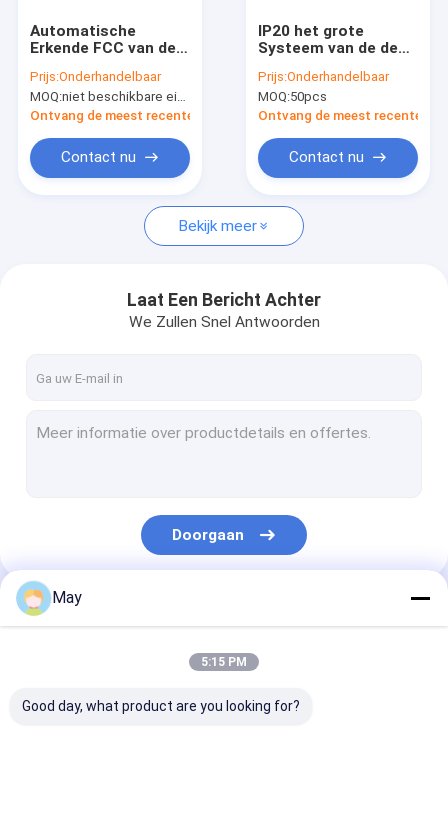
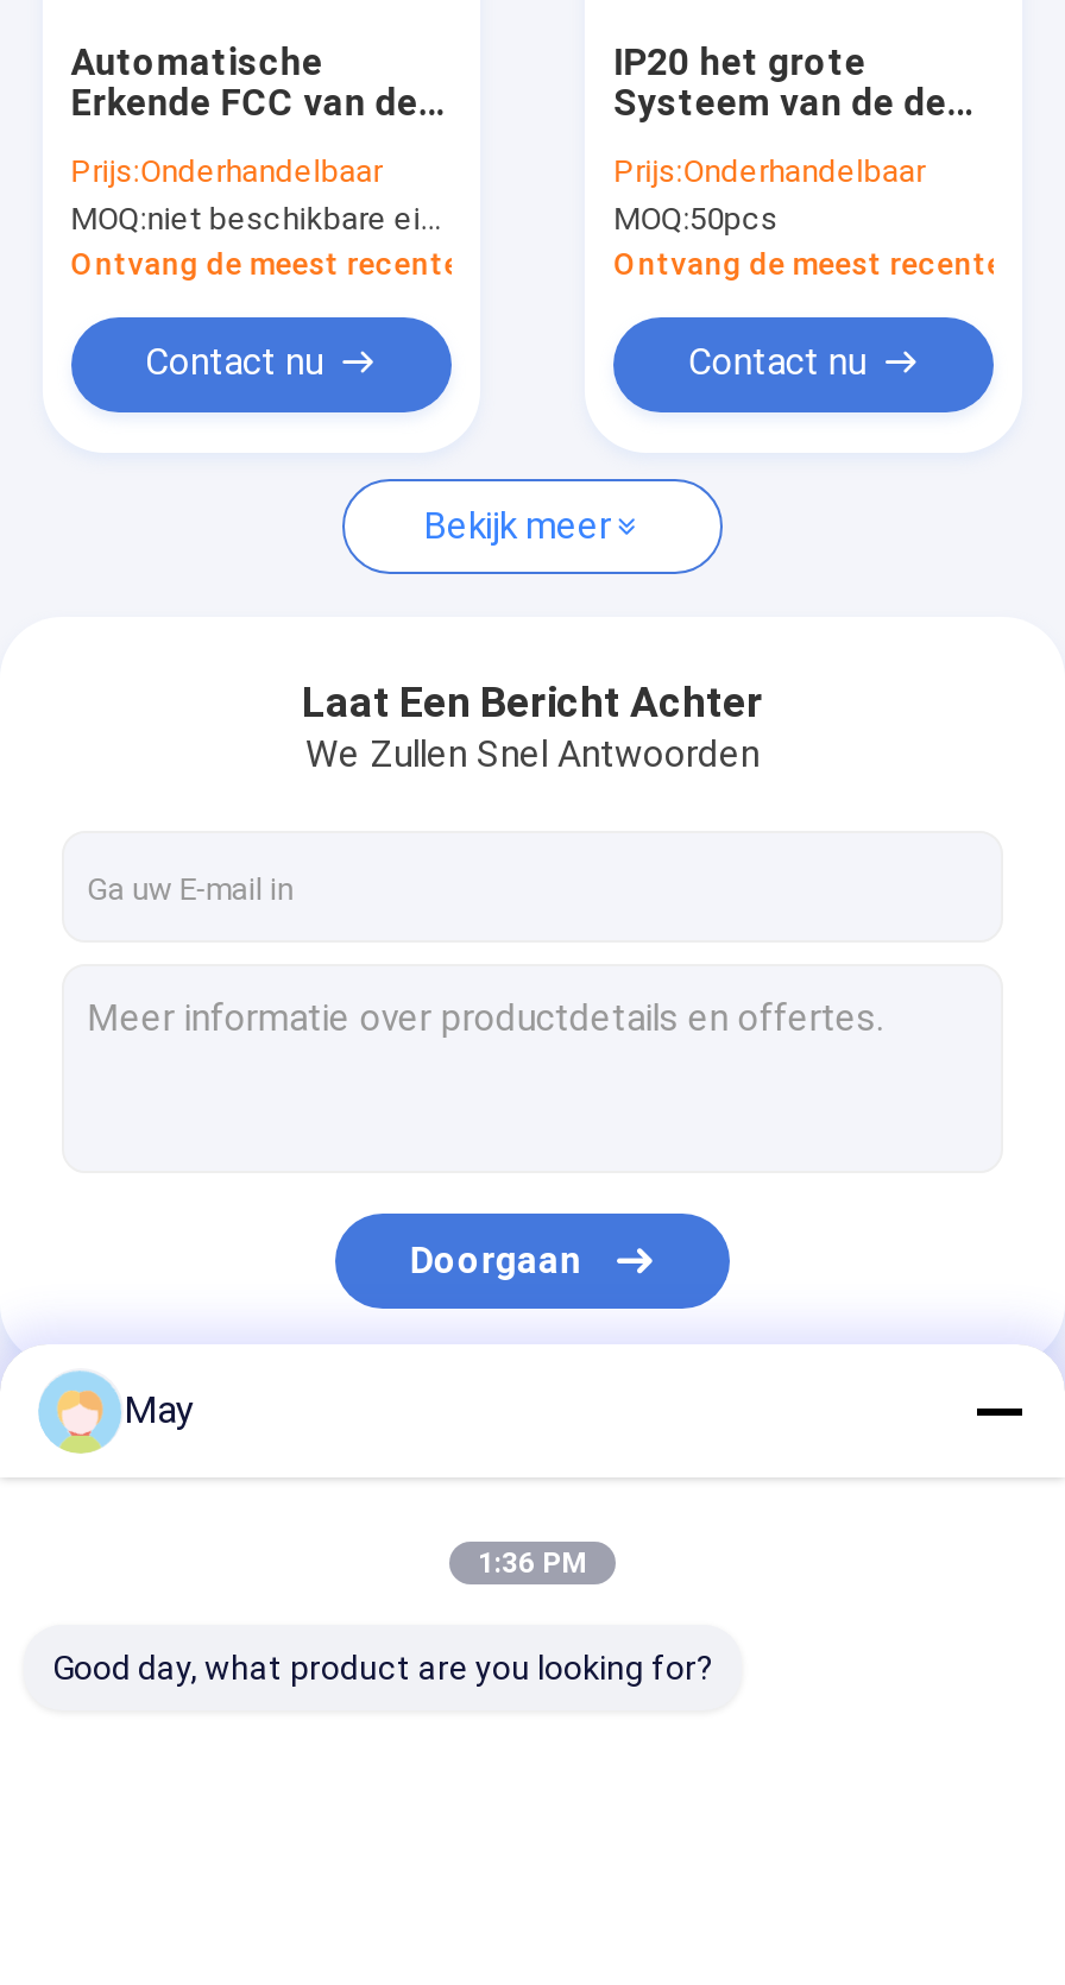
[201,655,247,669] 5:15 PM -> [478,1546,587,1580] 1:36 PM

